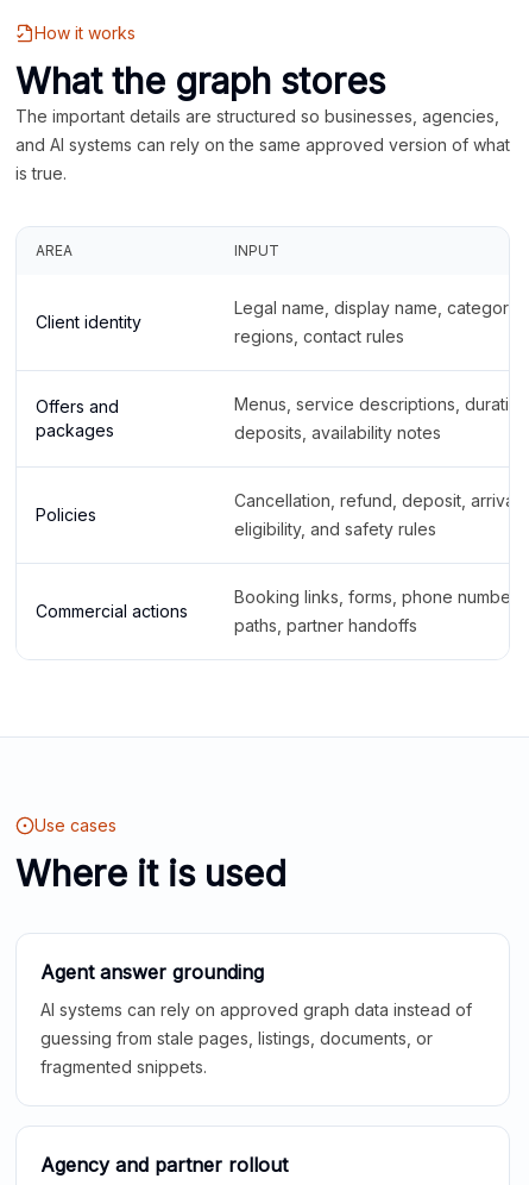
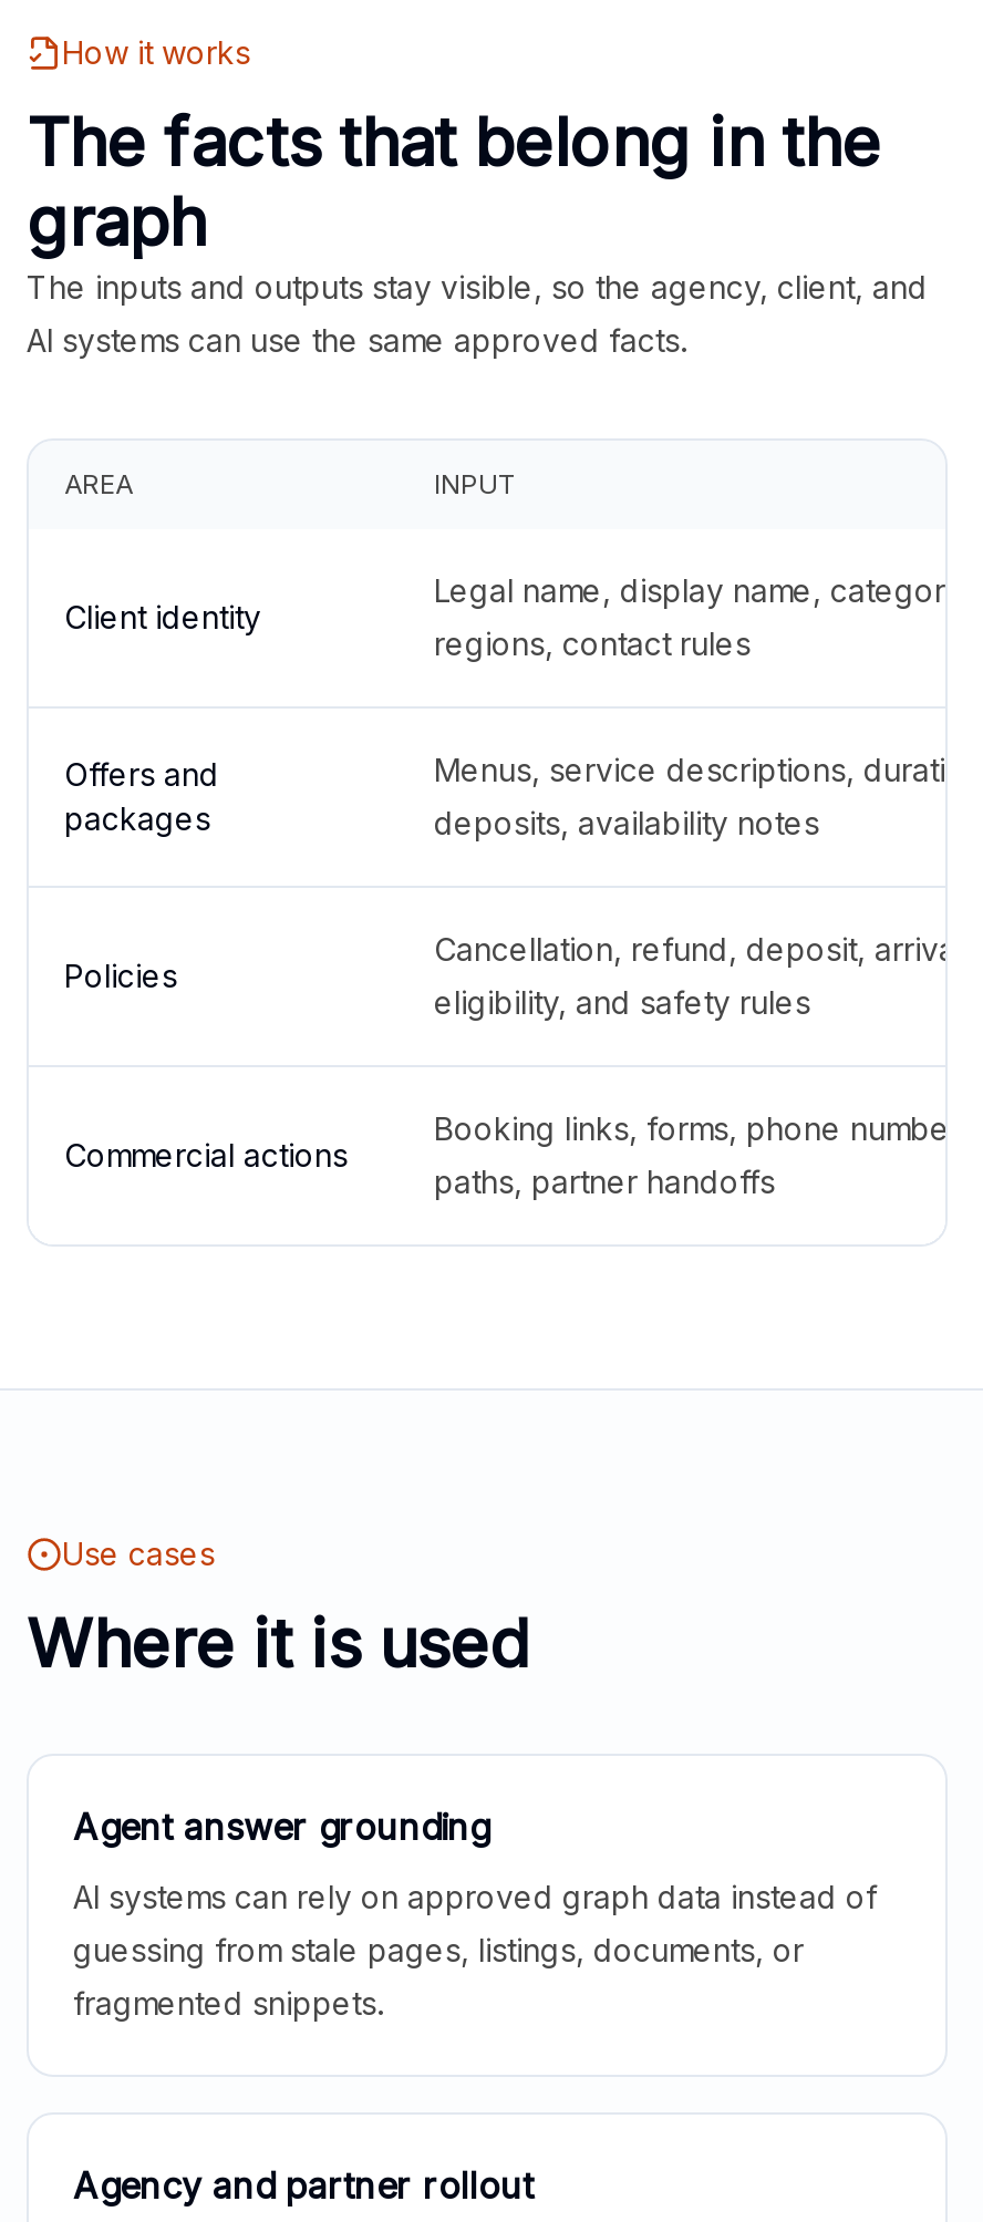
[15,59,510,183] What the graph stores | The important details are structured so businesses, agencies, | and AI systems can rely on the same approved version of what | is true. -> [27,102,928,359] The facts that belong in the | graph | The inputs and outputs stay visible, so the agency, client, and | AI systems can use the same approved facts.

